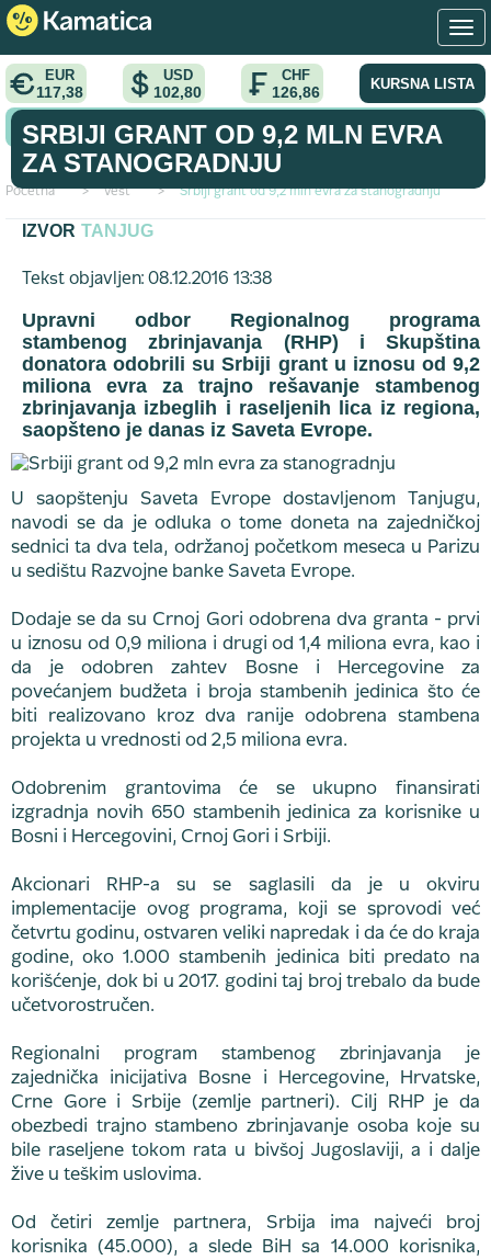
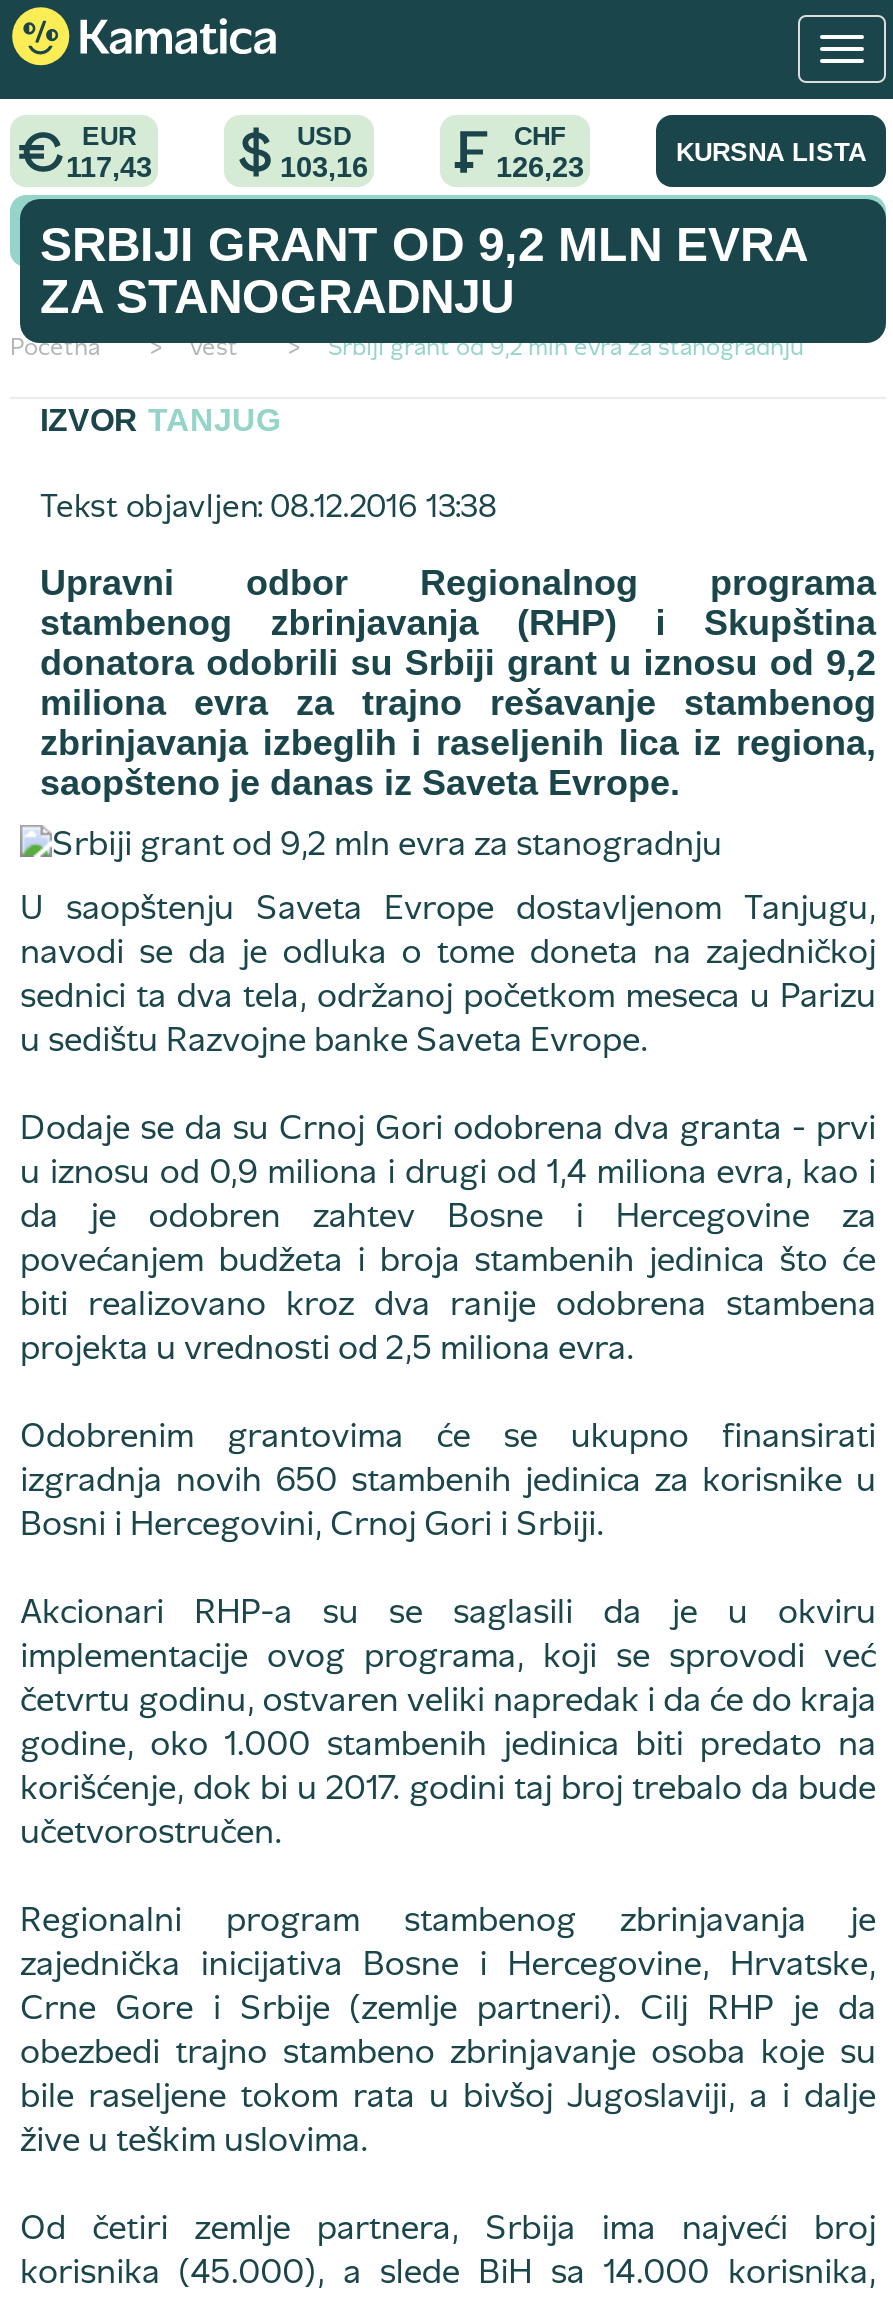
[36,83,83,100] 117,38 -> [66,150,152,182] 117,43
[153,83,202,100] 102,80 -> [280,150,368,182] 103,16
[272,83,320,100] 126,86 -> [496,150,584,182] 126,23

